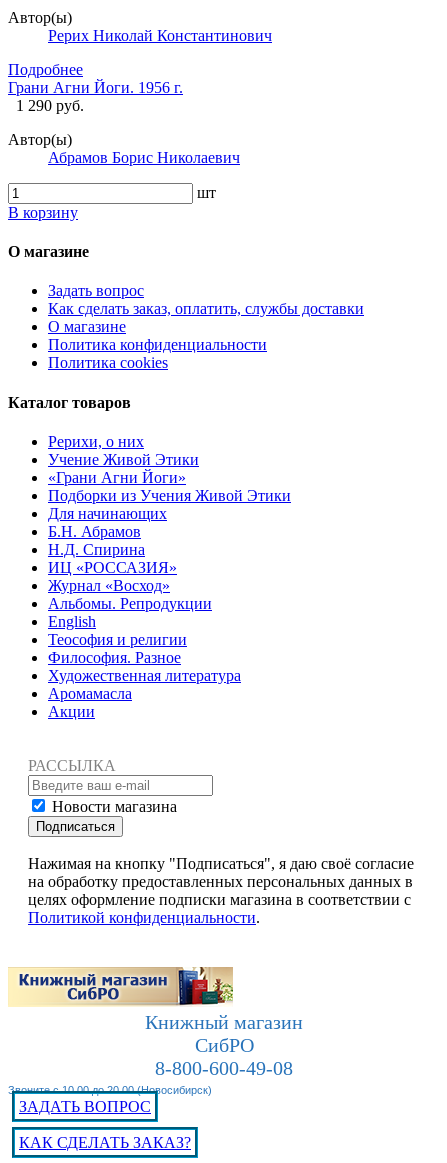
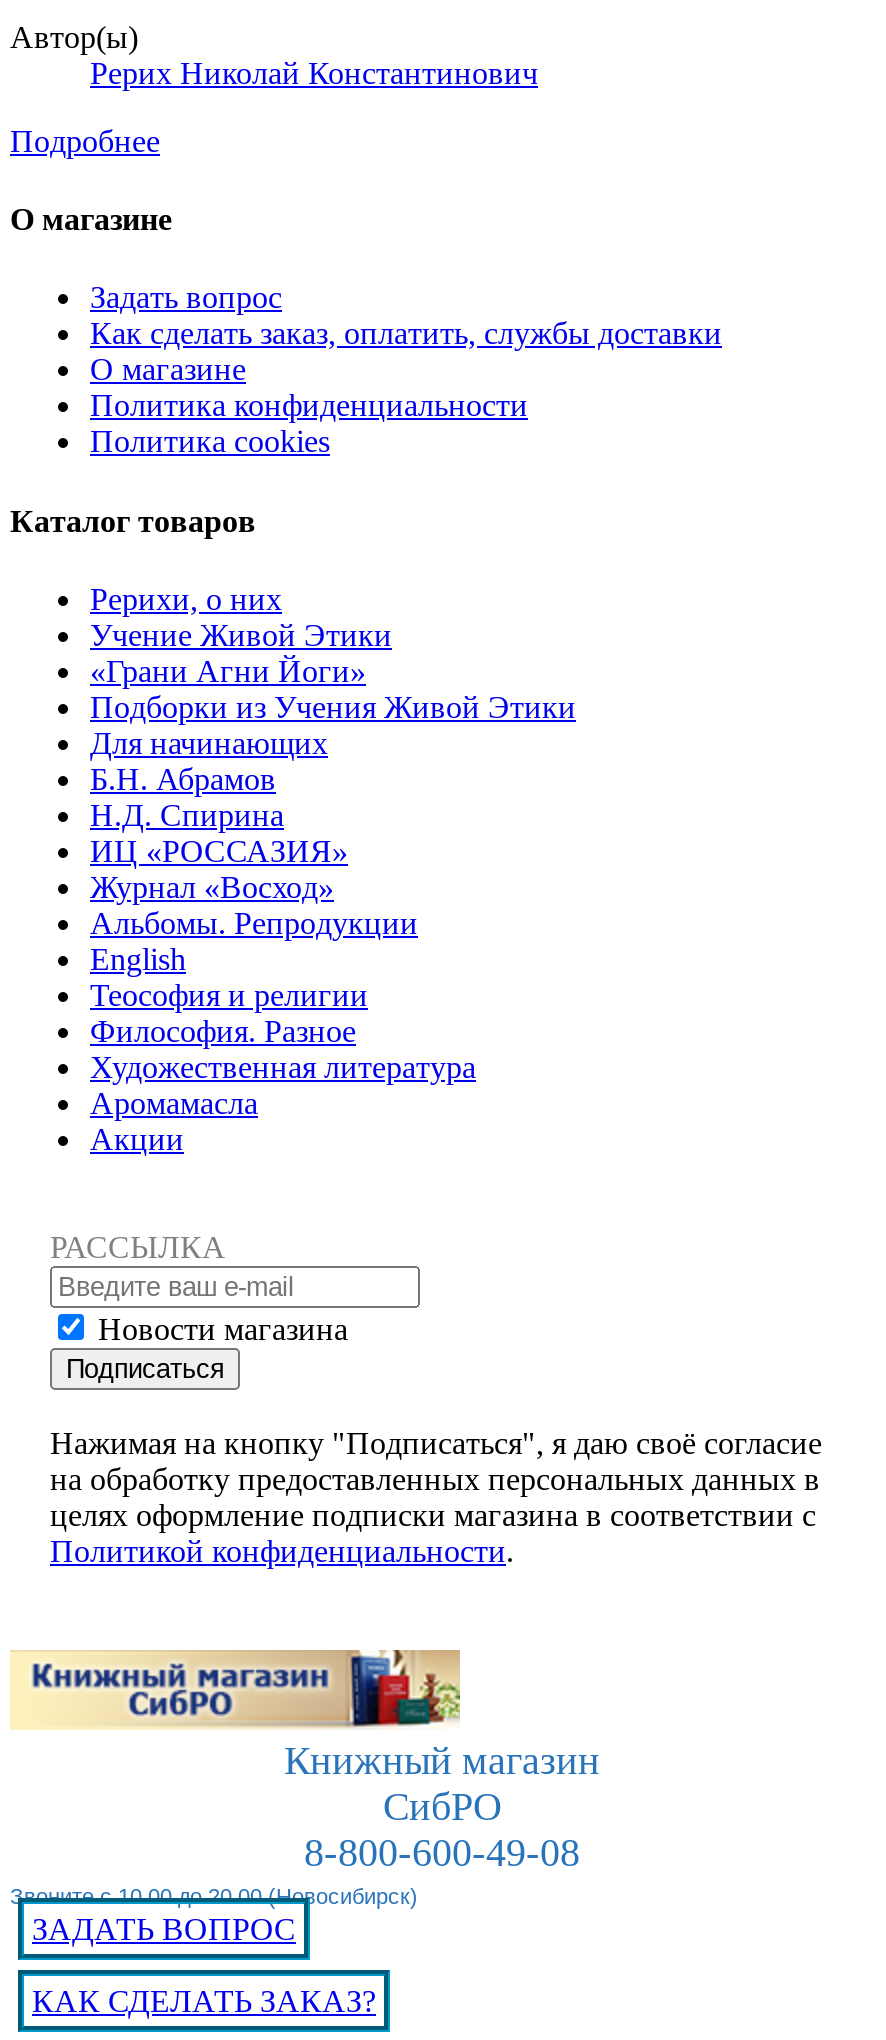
[8,79,240,221] Грани Агни Йоги. 1956 г. | 1 290 руб. | Автор(ы) | Абрамов Борис Николаевич | шт | В корзину -> none

